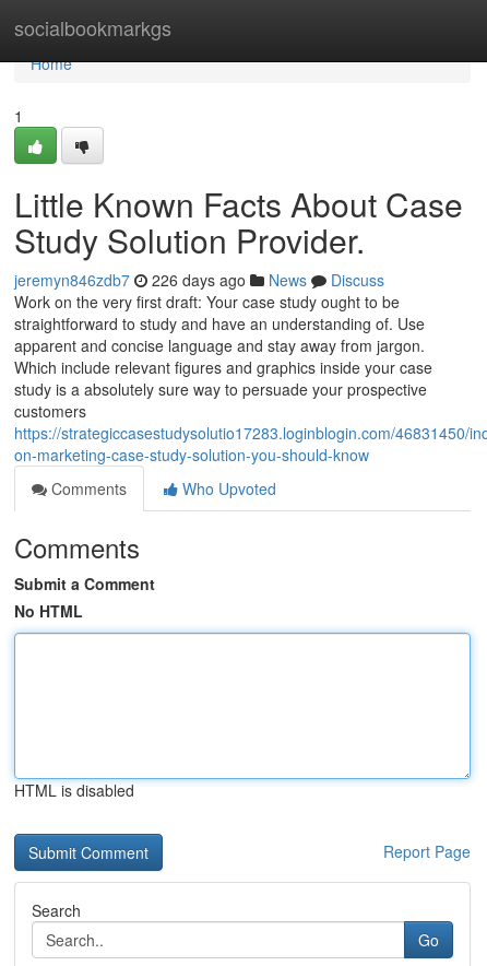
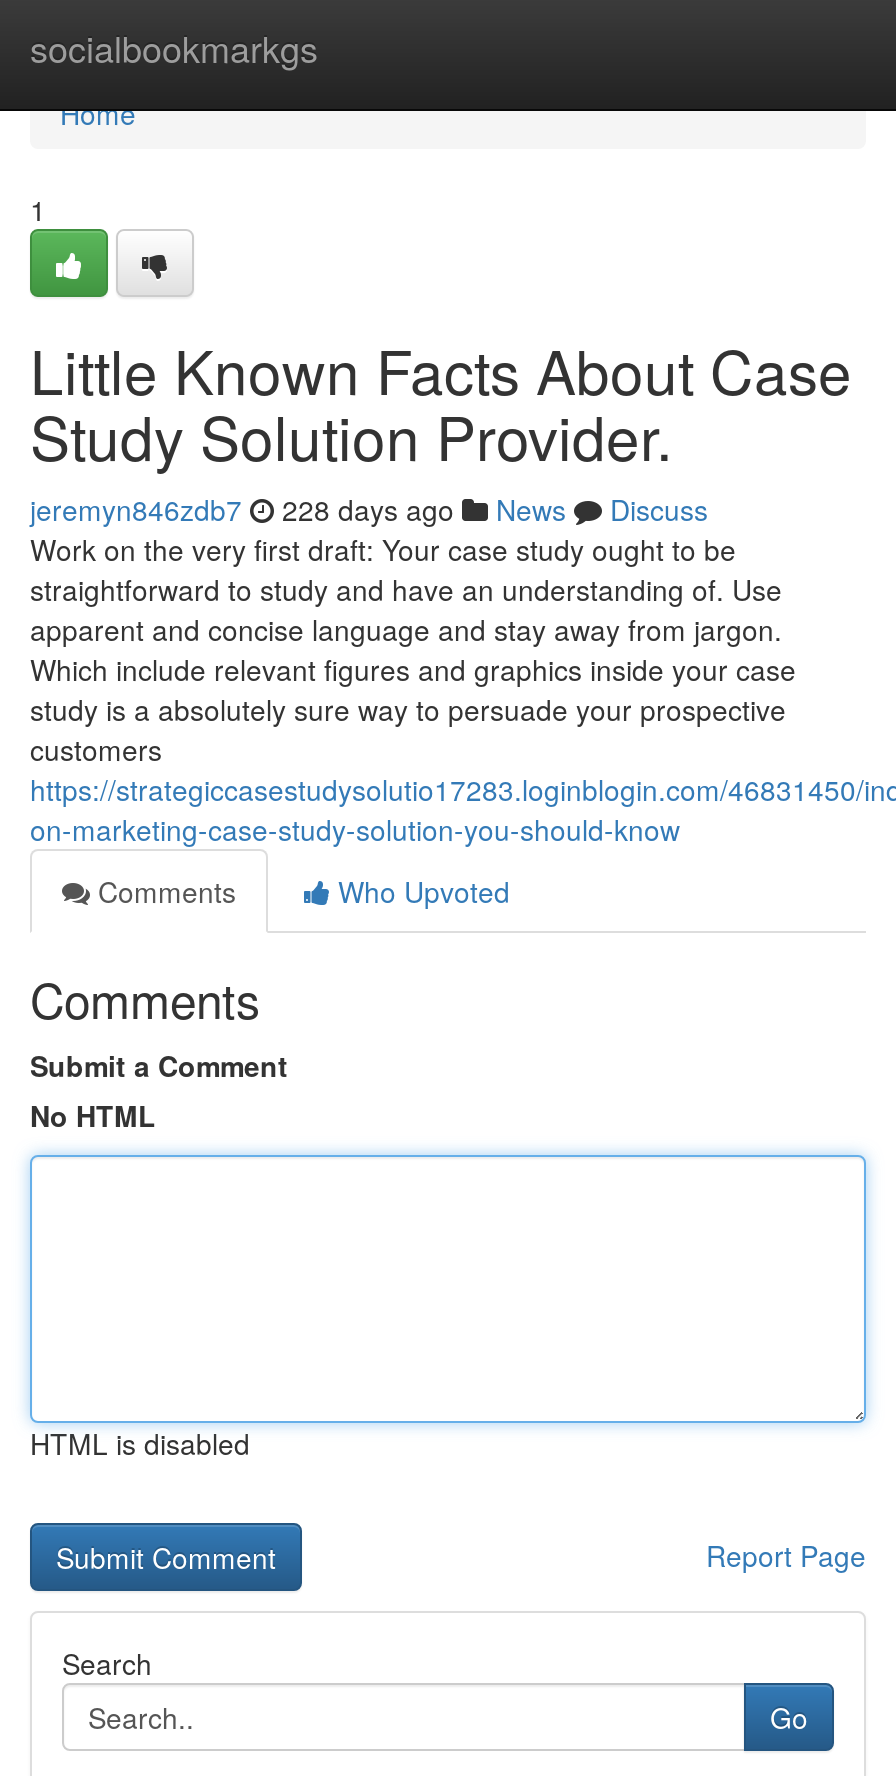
[14,269,384,291] jeremyn846zdb7 226 days ago News Discuss -> [30,489,708,529] jeremyn846zdb7 228 days ago News Discuss

